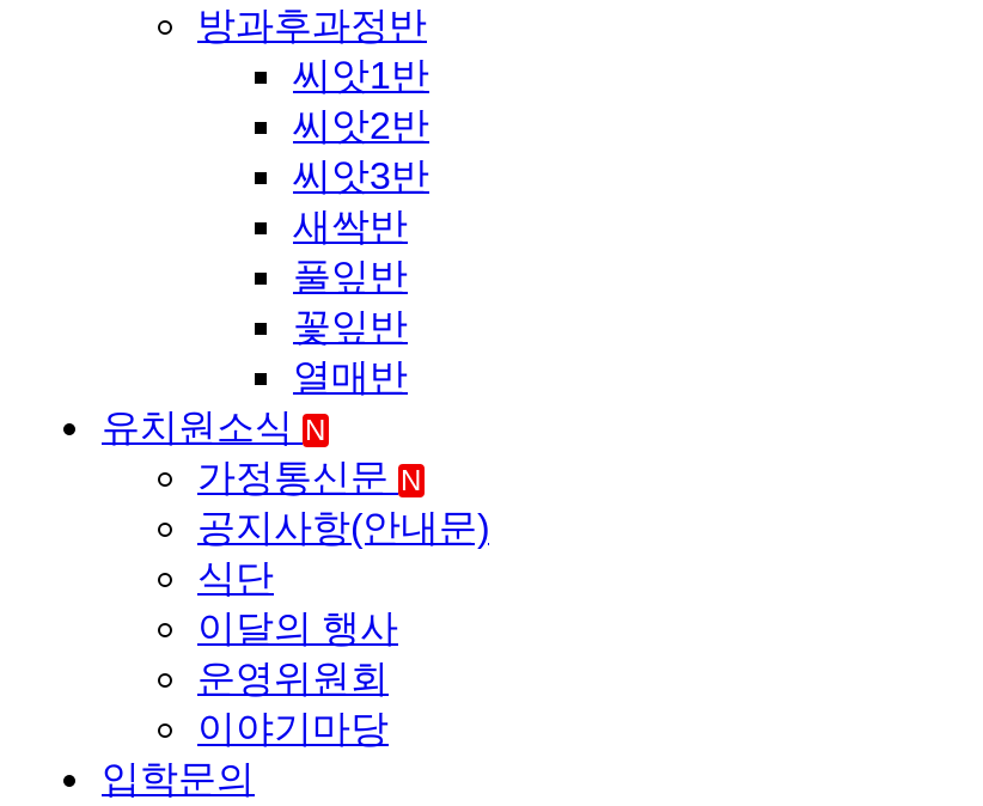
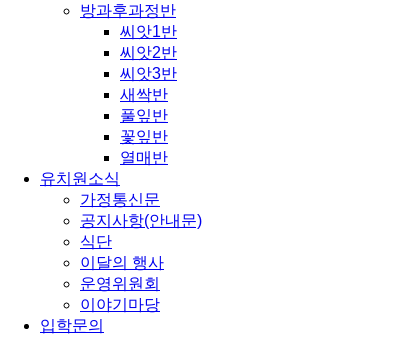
[102,407,422,498] 유치원소식 N | 가정통신문 N -> [40,170,160,208] 유치원소식 | 가정통신문

